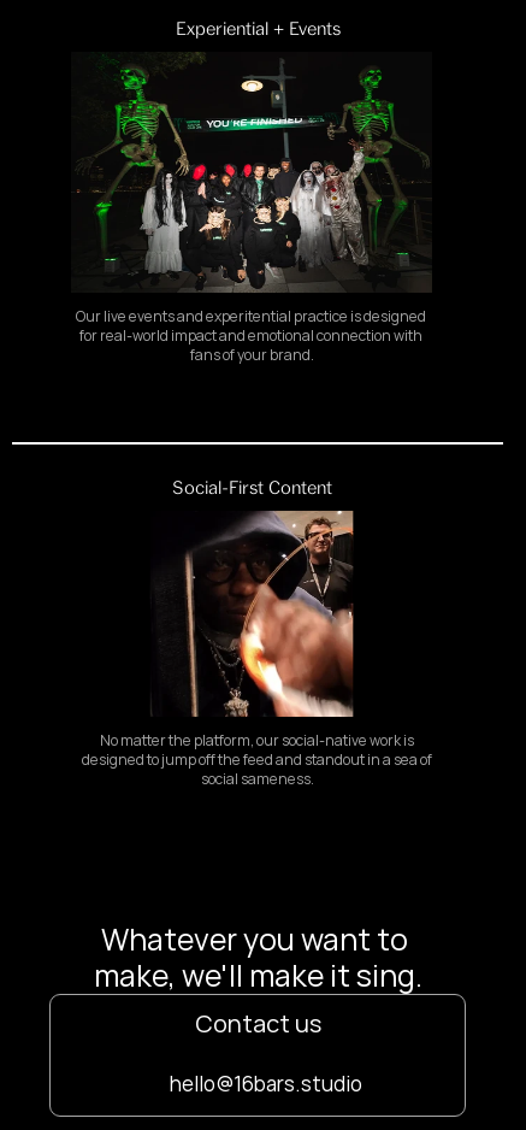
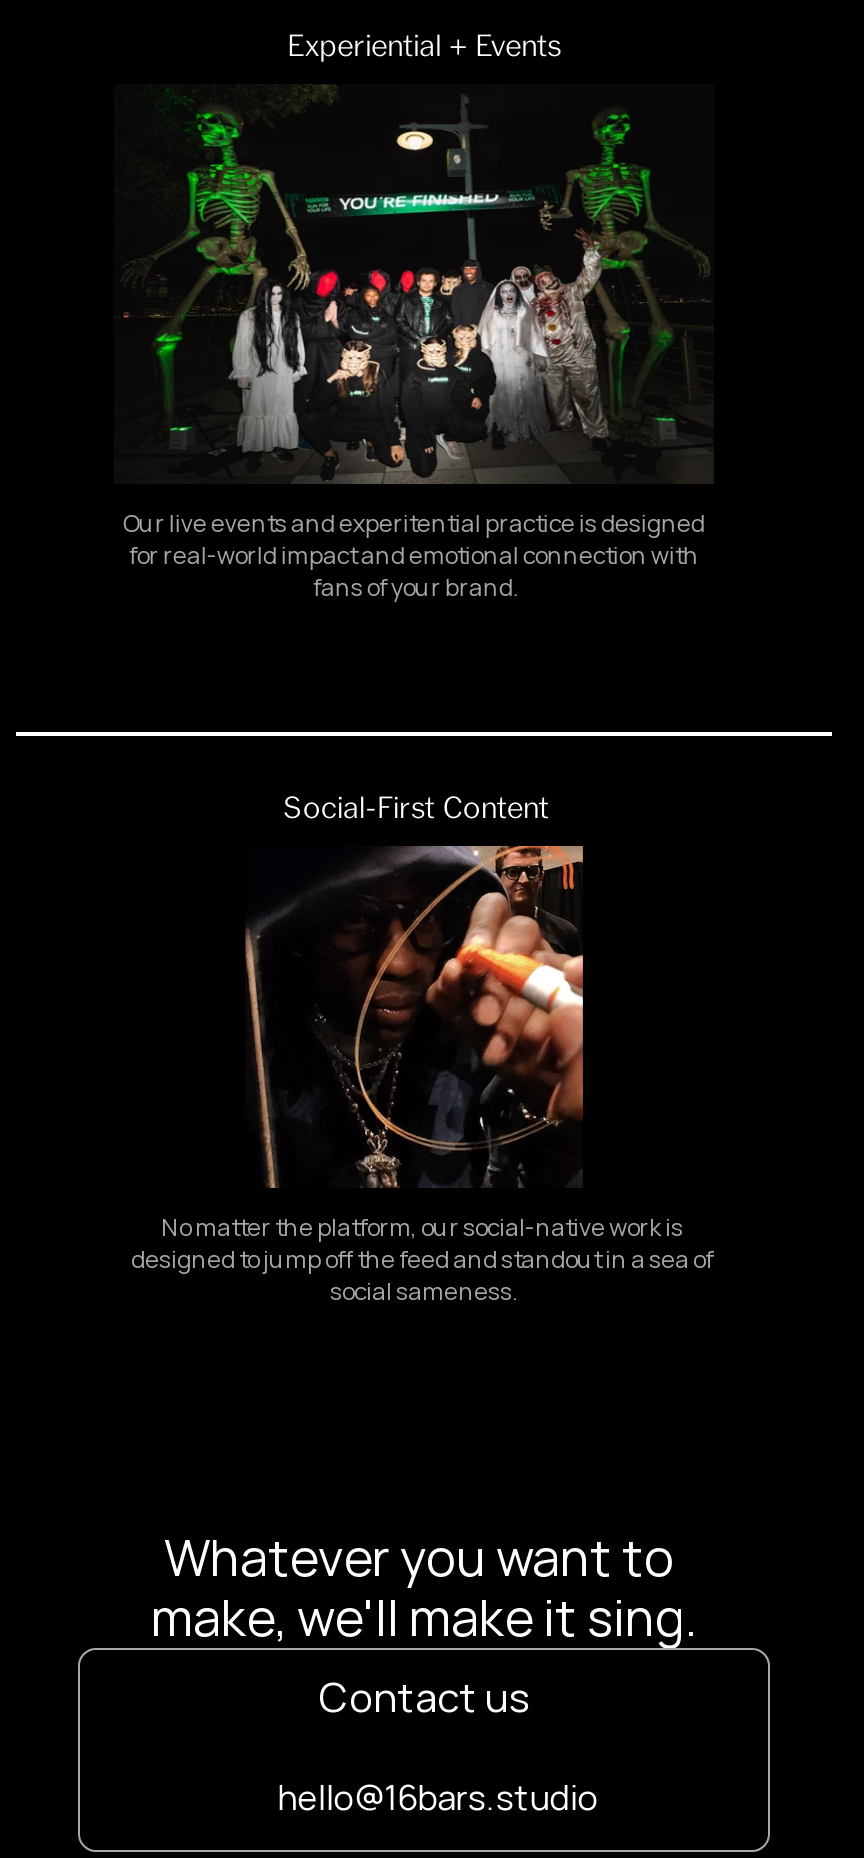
[150,510,354,718] [image] -> [244,844,586,1190] [image]

